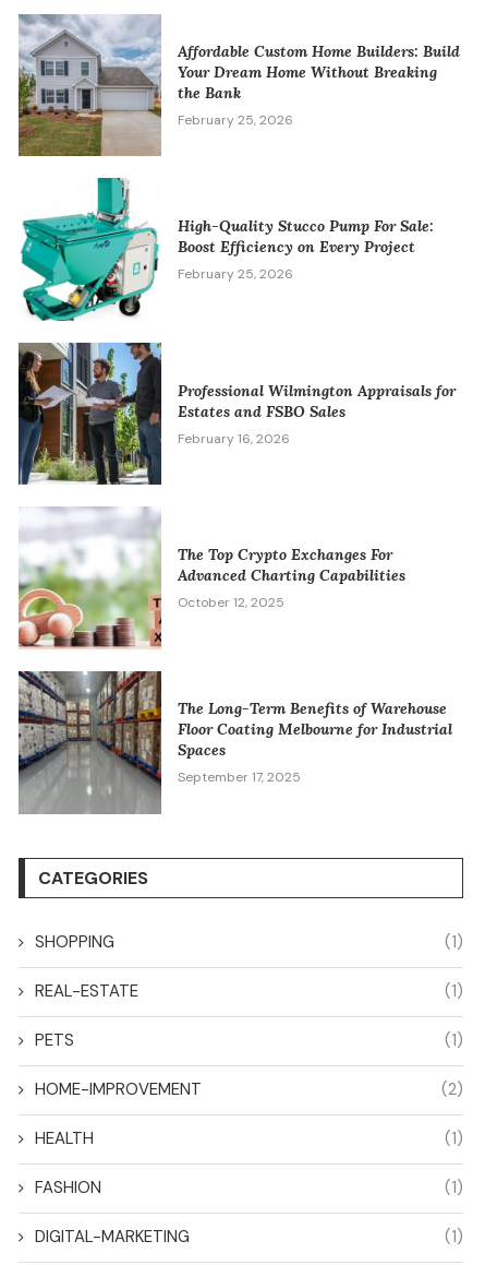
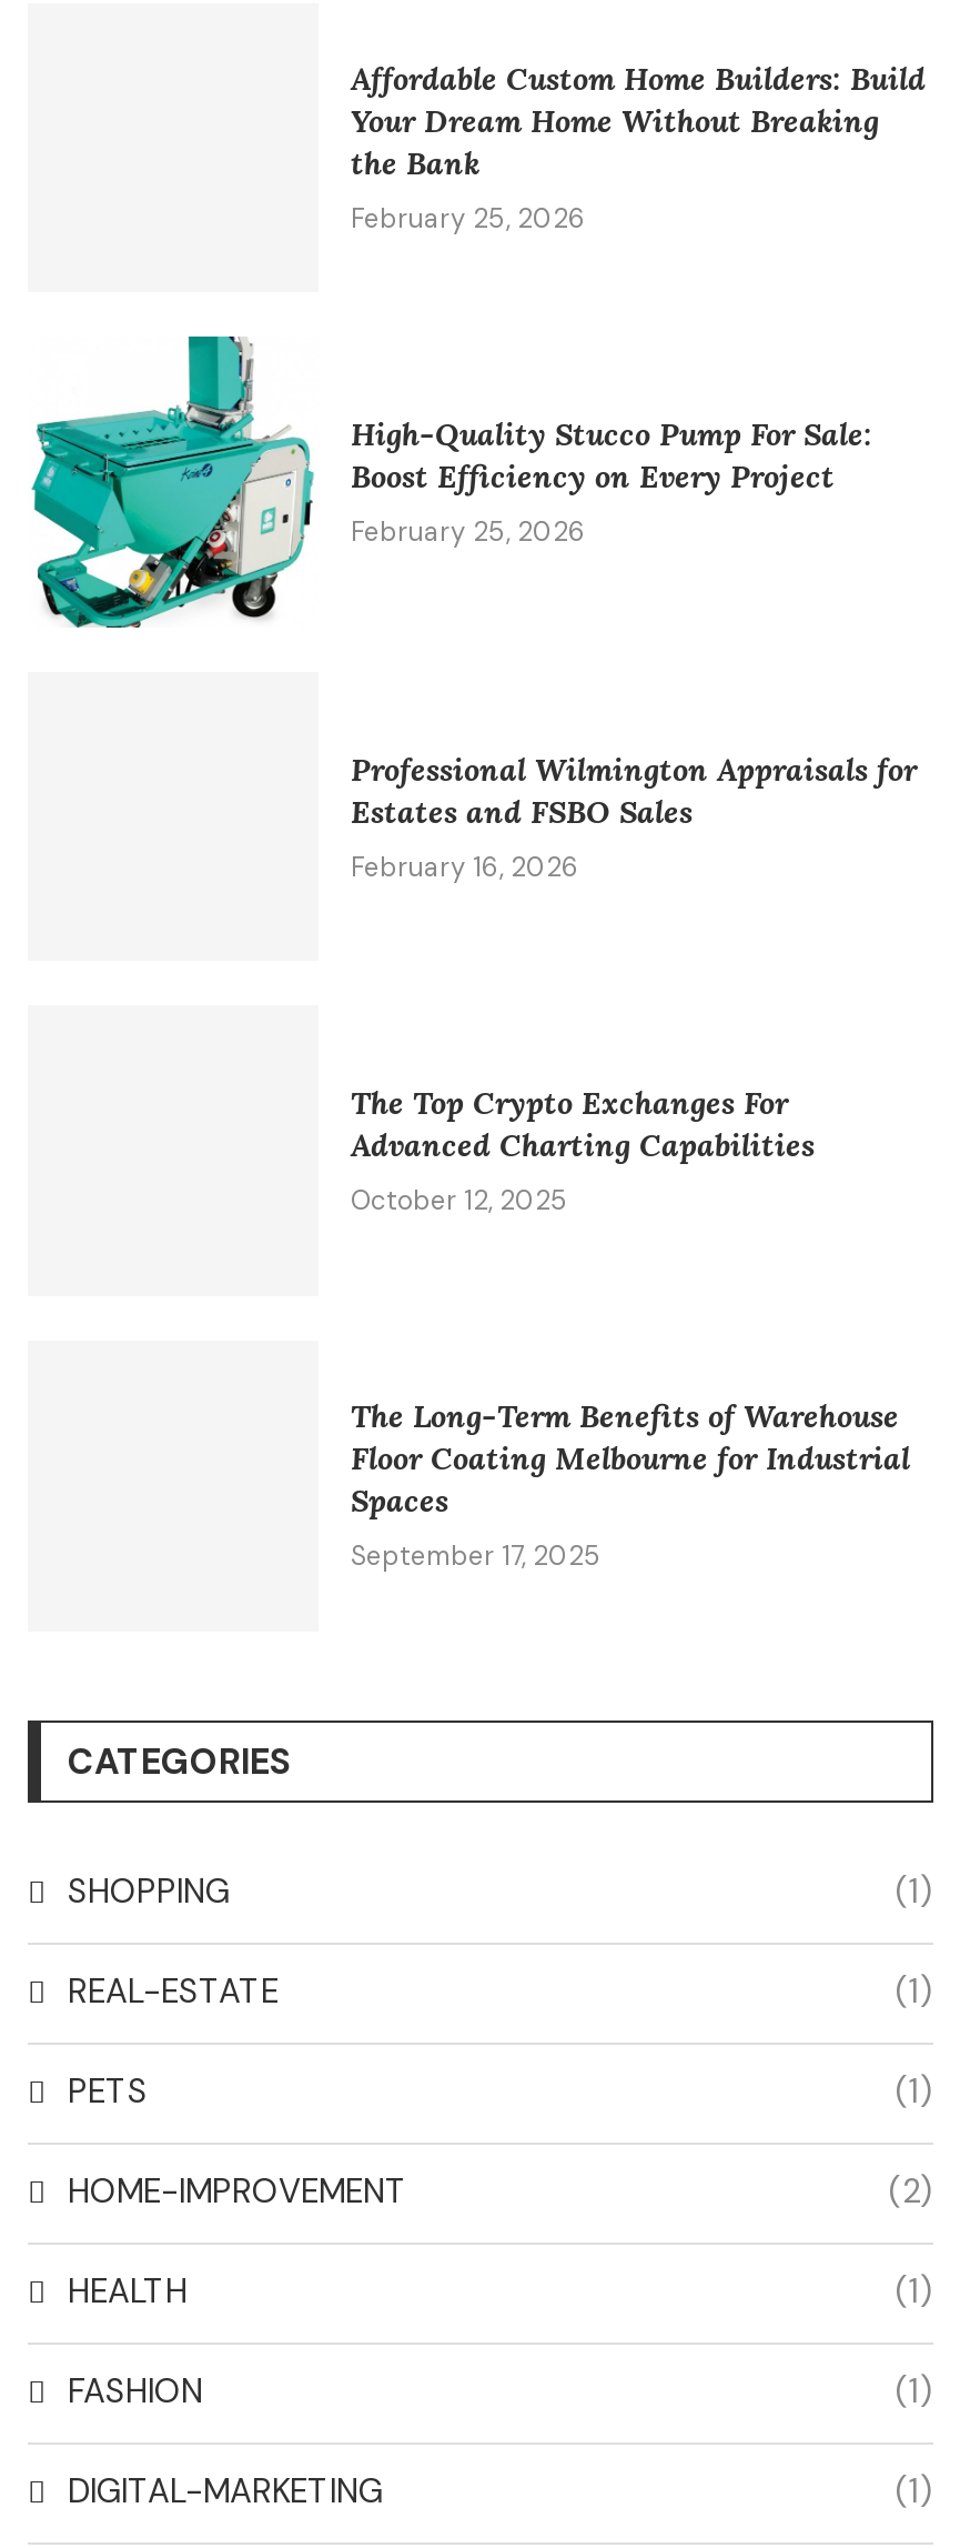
[17,13,162,157] [image] -> none
[17,342,162,486] [image] -> none
[17,506,162,649] [image] -> none
[17,670,162,814] [image] -> none

